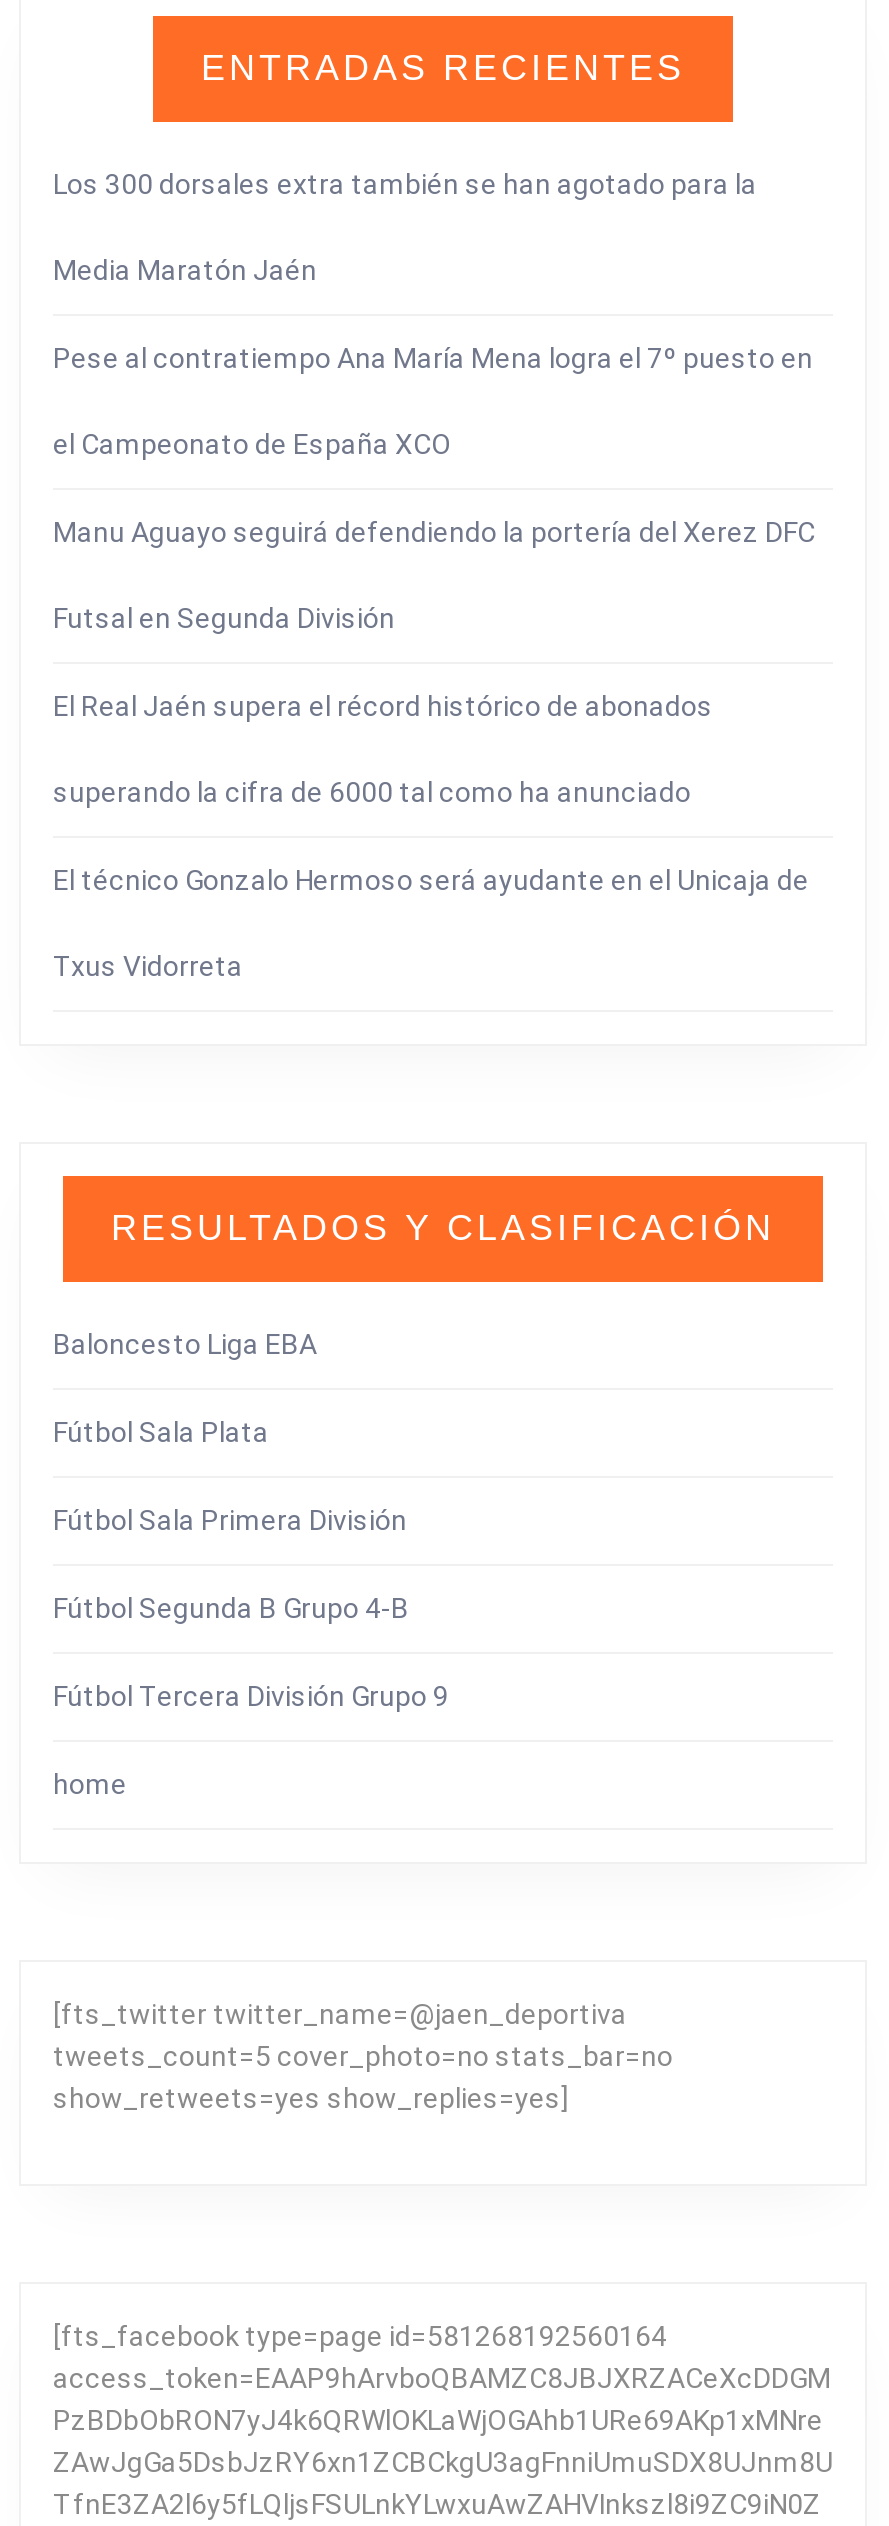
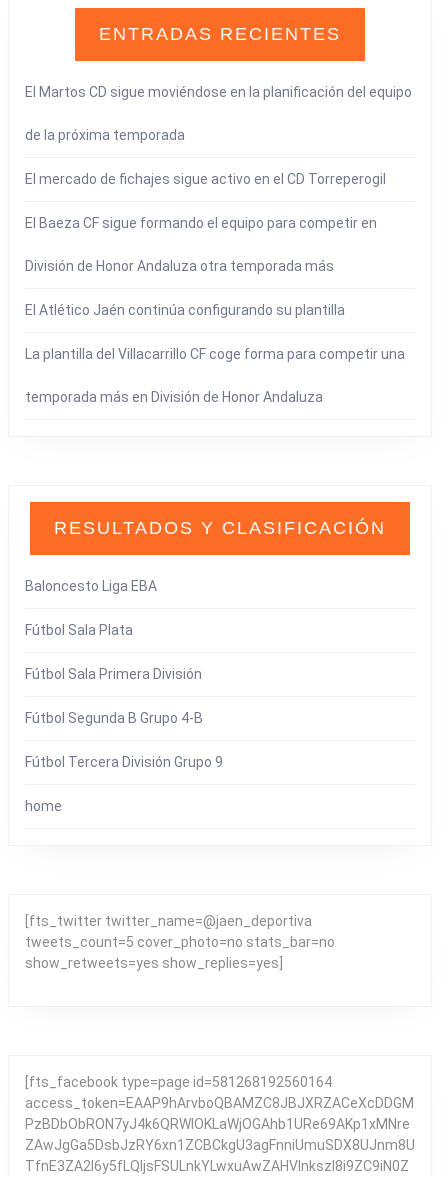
[53,169,815,983] Los 300 dorsales extra también se han agotado para la | Media Maratón Jaén | Pese al contratiempo Ana María Mena logra el 7º puesto en | el Campeonato de España XCO | Manu Aguayo seguirá defendiendo la portería del Xerez DFC | Futsal en Segunda División | El Real Jaén supera el récord histórico de abonados | superando la cifra de 6000 tal como ha anunciado | El técnico Gonzalo Hermoso será ayudante en el Unicaja de | Txus Vidorreta -> [25,84,412,405] El Martos CD sigue moviéndose en la planificación del equipo | de la próxima temporada | El mercado de fichajes sigue activo en el CD Torreperogil | El Baeza CF sigue formando el equipo para competir en | División de Honor Andaluza otra temporada más | El Atlético Jaén continúa configurando su plantilla | La plantilla del Villacarrillo CF coge forma para competir una | temporada más en División de Honor Andaluza

